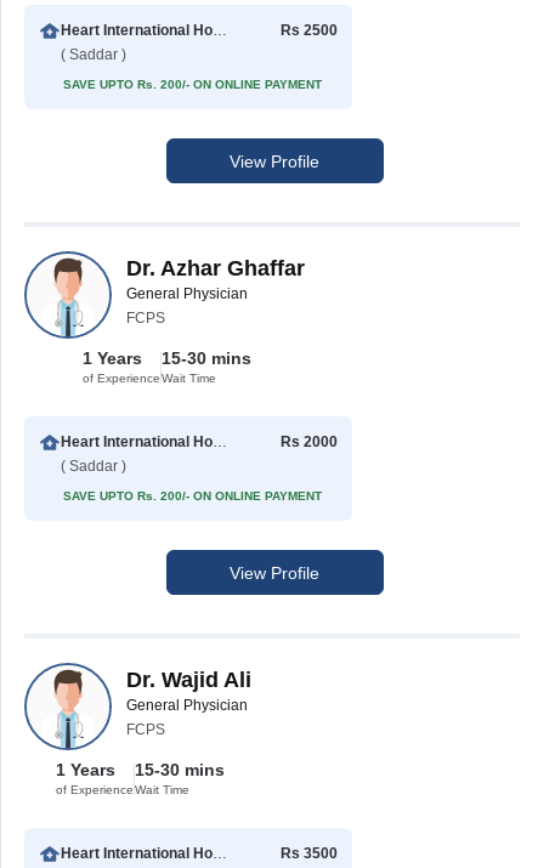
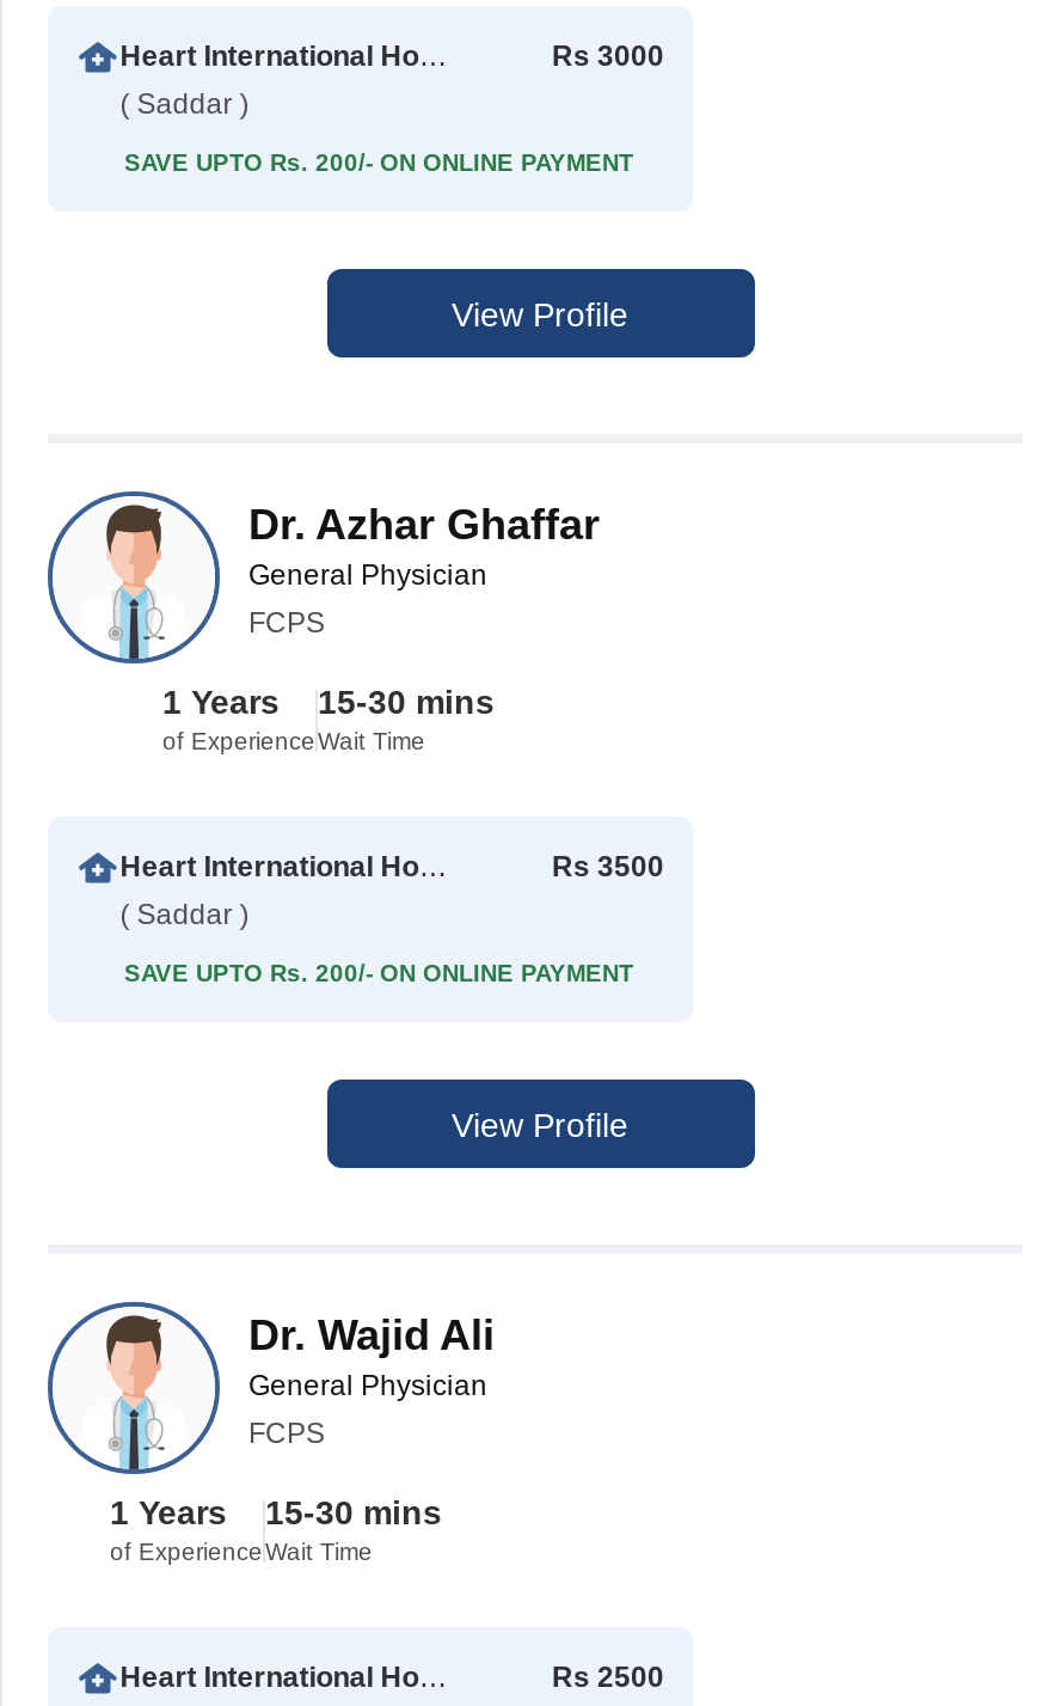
[281,22,338,39] Rs 2500 -> [552,39,664,73] Rs 3000
[281,433,338,450] Rs 2000 -> [552,850,664,883] Rs 3500
[281,845,338,862] Rs 3500 -> [552,1661,664,1694] Rs 2500

